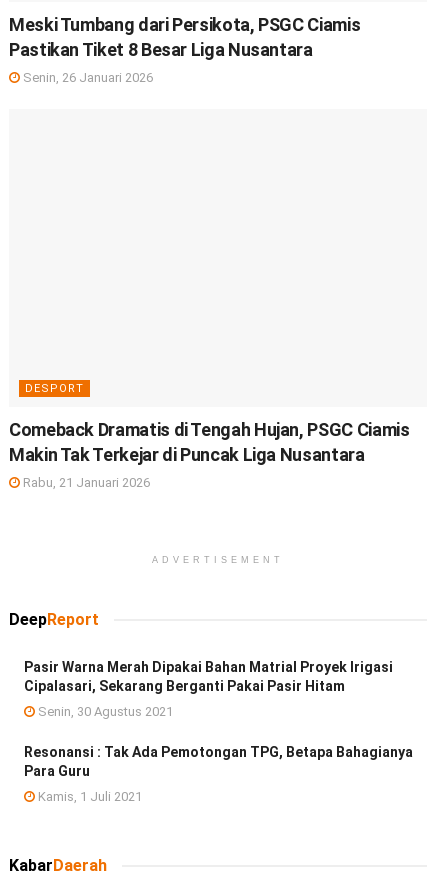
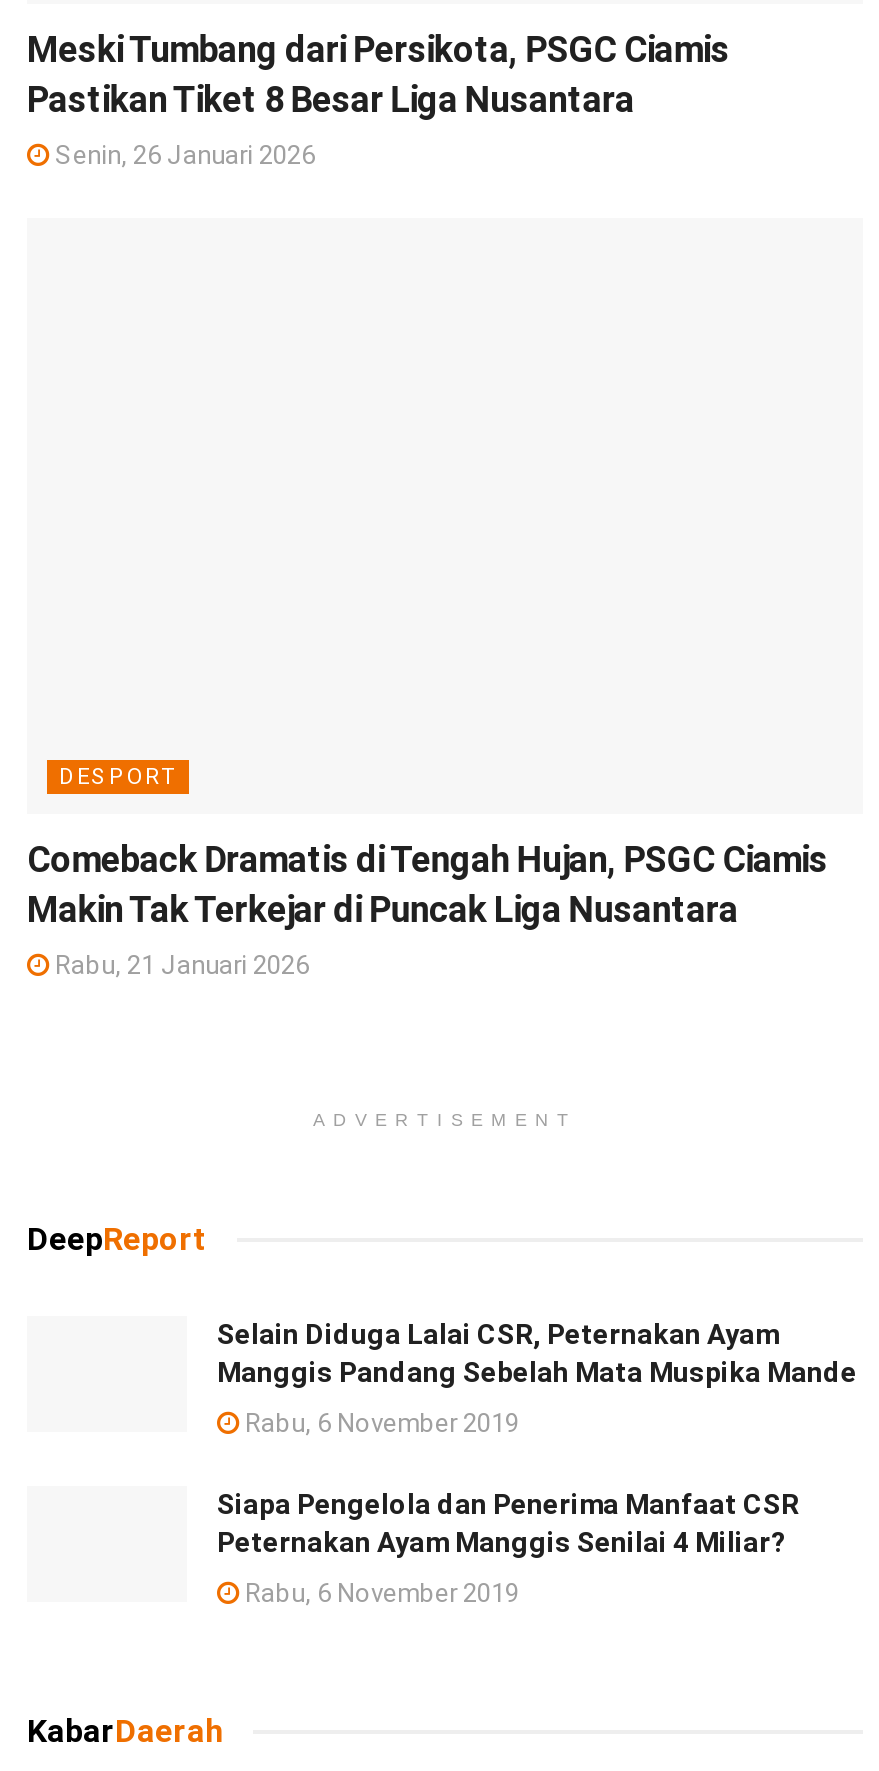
[24,659,393,694] Pasir Warna Merah Dipakai Bahan Matrial Proyek Irigasi | Cipalasari, Sekarang Berganti Pakai Pasir Hitam -> [217,1319,857,1389] Selain Diduga Lalai CSR, Peternakan Ayam | Manggis Pandang Sebelah Mata Muspika Mande
[35,704,173,719] Senin, 30 Agustus 2021 -> [239,1409,519,1439] Rabu, 6 November 2019
[24,744,413,779] Resonansi : Tak Ada Pemotongan TPG, Betapa Bahagianya | Para Guru -> [217,1489,799,1559] Siapa Pengelola dan Penerima Manfaat CSR | Peternakan Ayam Manggis Senilai 4 Miliar?
[35,789,142,804] Kamis, 1 Juli 2021 -> [239,1579,519,1609] Rabu, 6 November 2019

